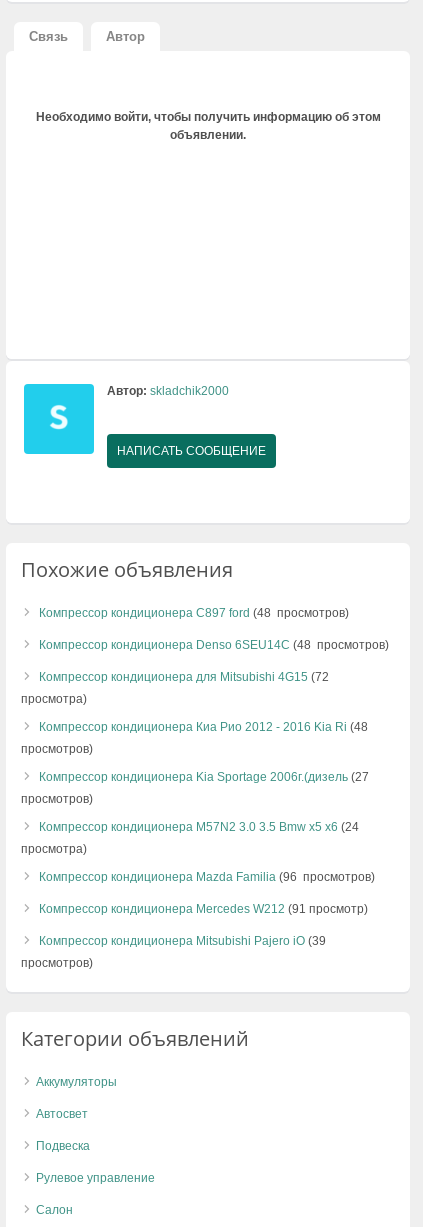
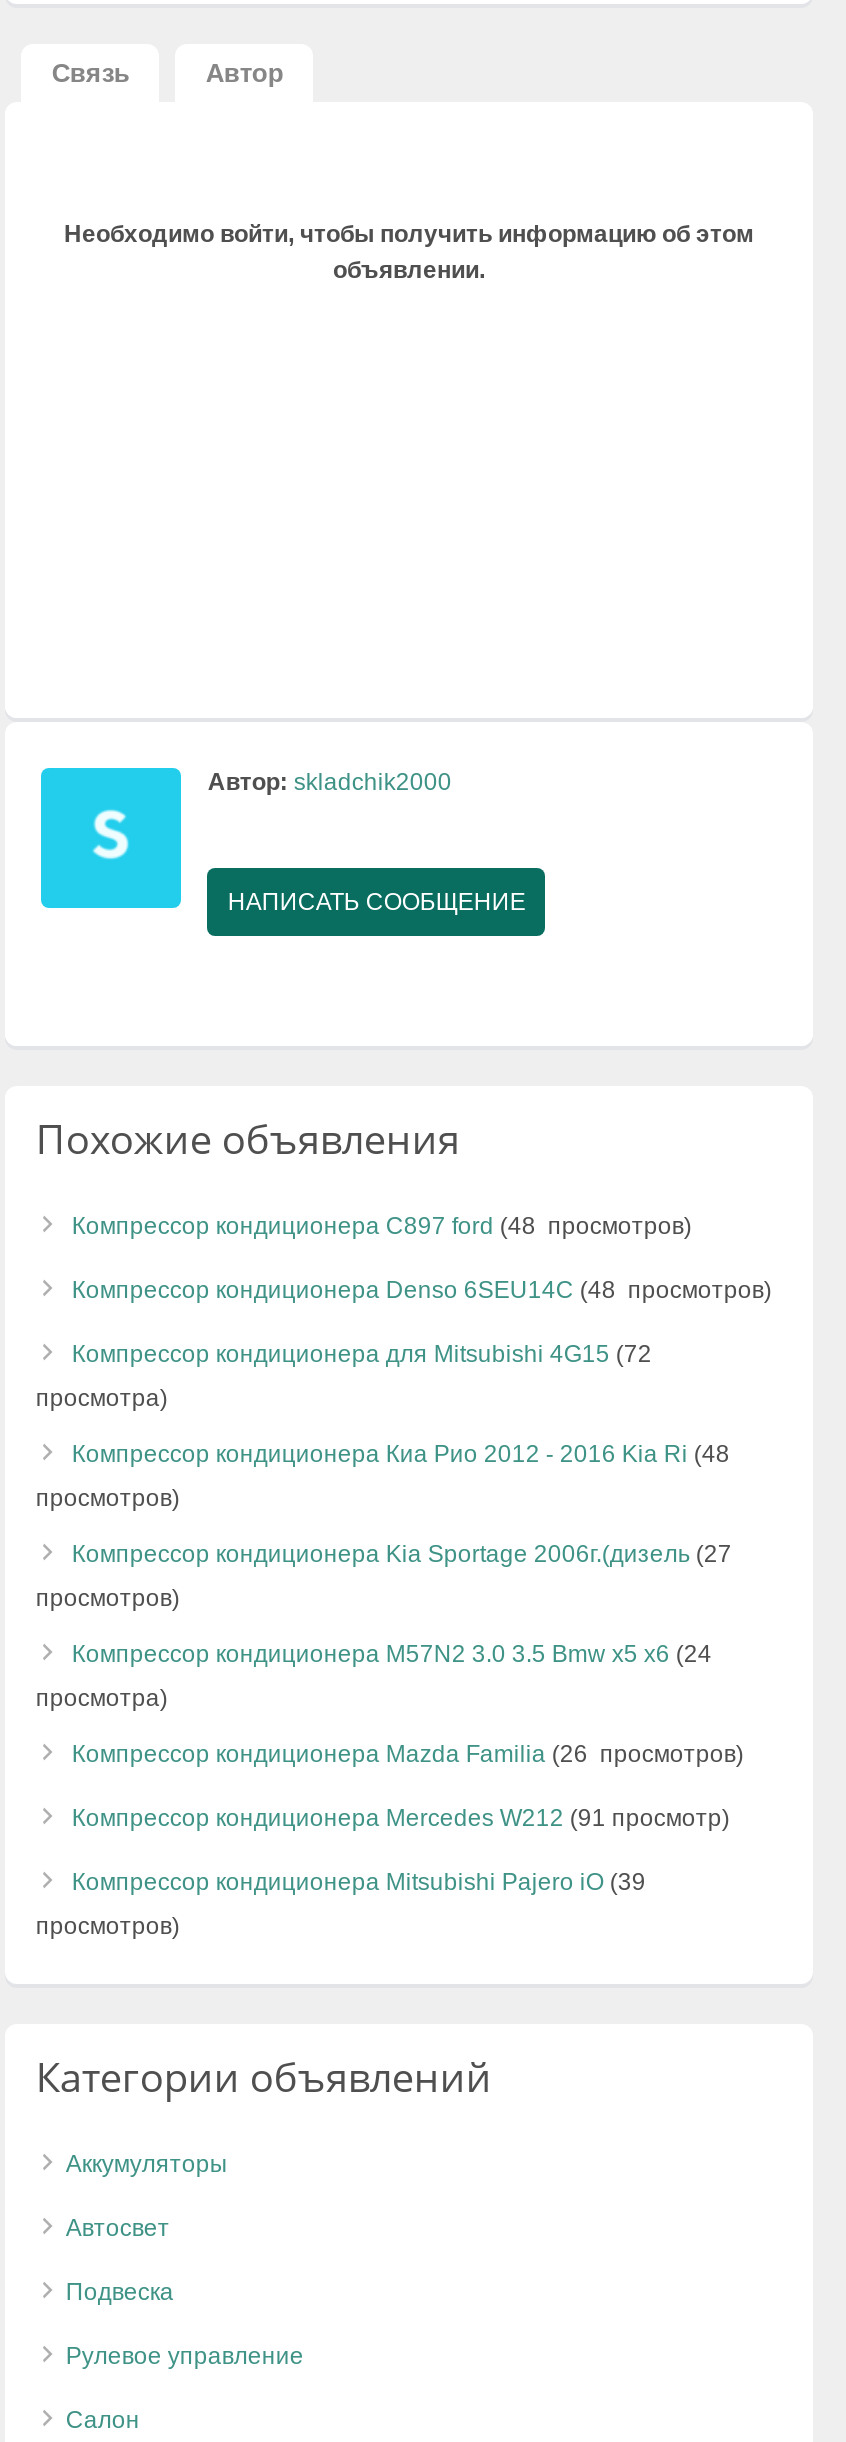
[39,870,375,884] Компрессор кондиционера Mazda Familia (96 просмотров) -> [72,1739,744,1767] Компрессор кондиционера Mazda Familia (26 просмотров)

